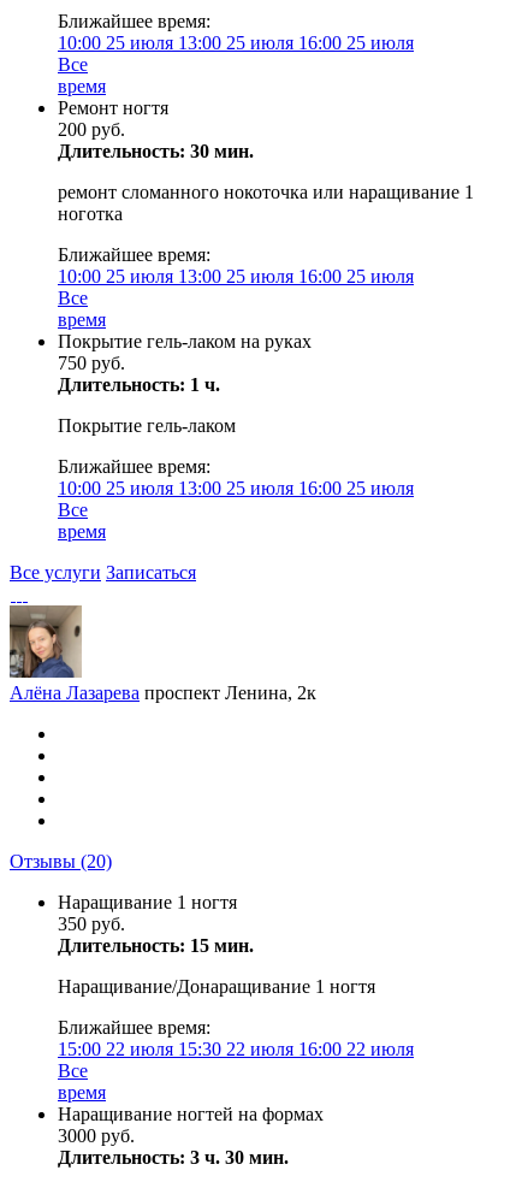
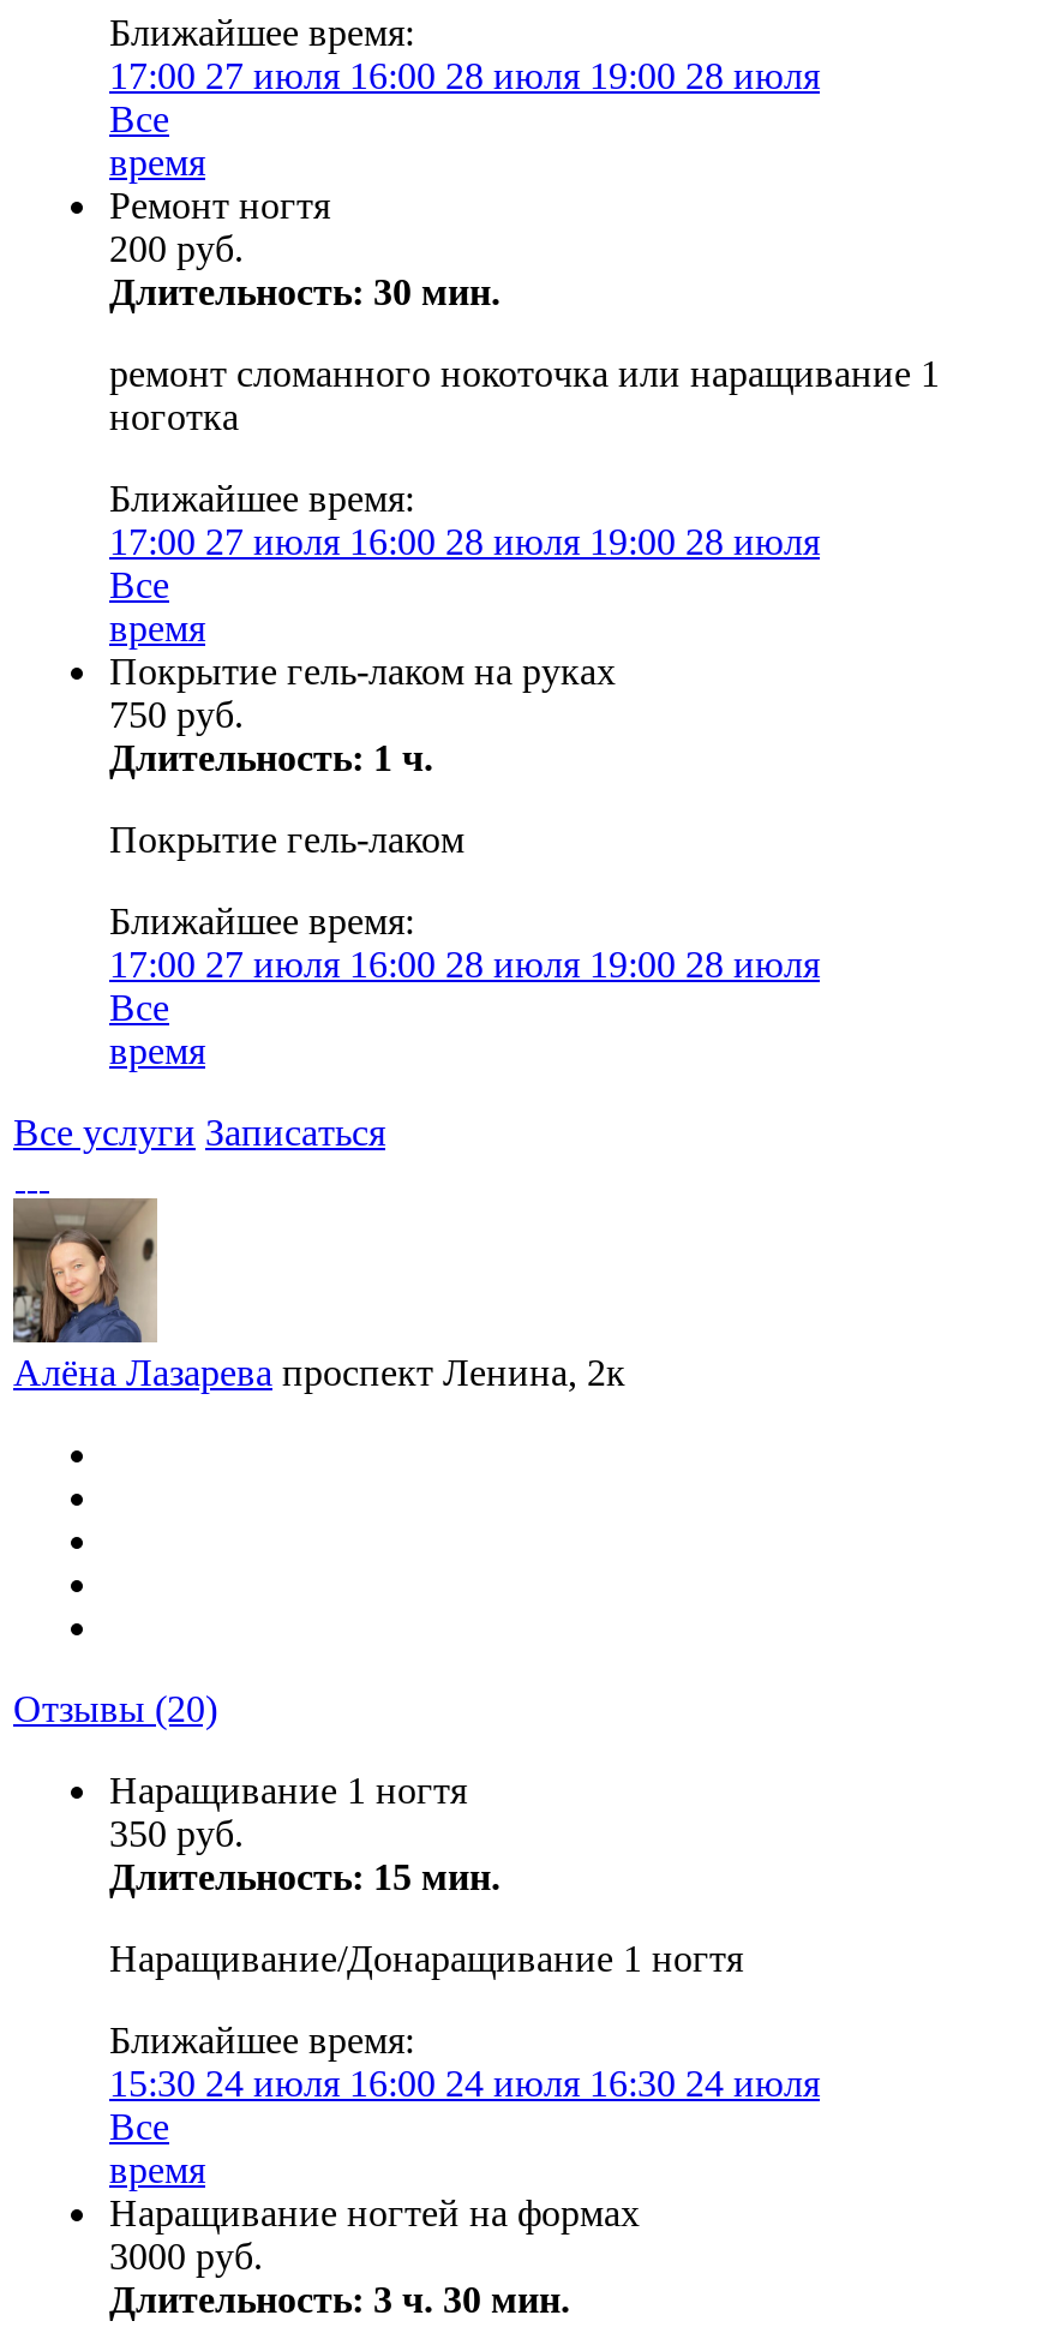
[58,32,414,53] 10:00 25 июля 13:00 25 июля 16:00 25 июля -> [109,55,820,96] 17:00 27 июля 16:00 28 июля 19:00 28 июля
[58,266,414,286] 10:00 25 июля 13:00 25 июля 16:00 25 июля -> [109,521,820,562] 17:00 27 июля 16:00 28 июля 19:00 28 июля
[58,478,414,498] 10:00 25 июля 13:00 25 июля 16:00 25 июля -> [109,944,820,985] 17:00 27 июля 16:00 28 июля 19:00 28 июля
[58,1039,414,1059] 15:00 22 июля 15:30 22 июля 16:00 22 июля -> [109,2063,820,2104] 15:30 24 июля 16:00 24 июля 16:30 24 июля

